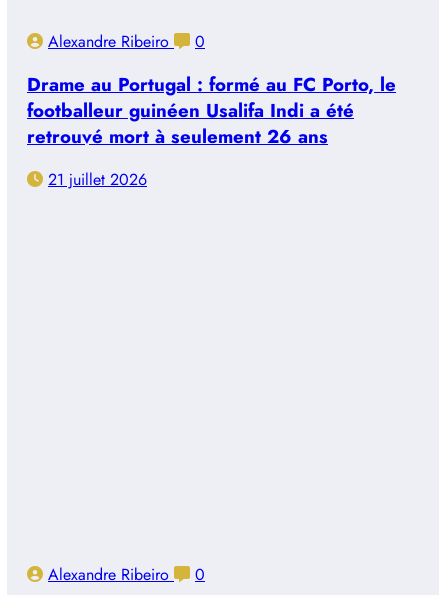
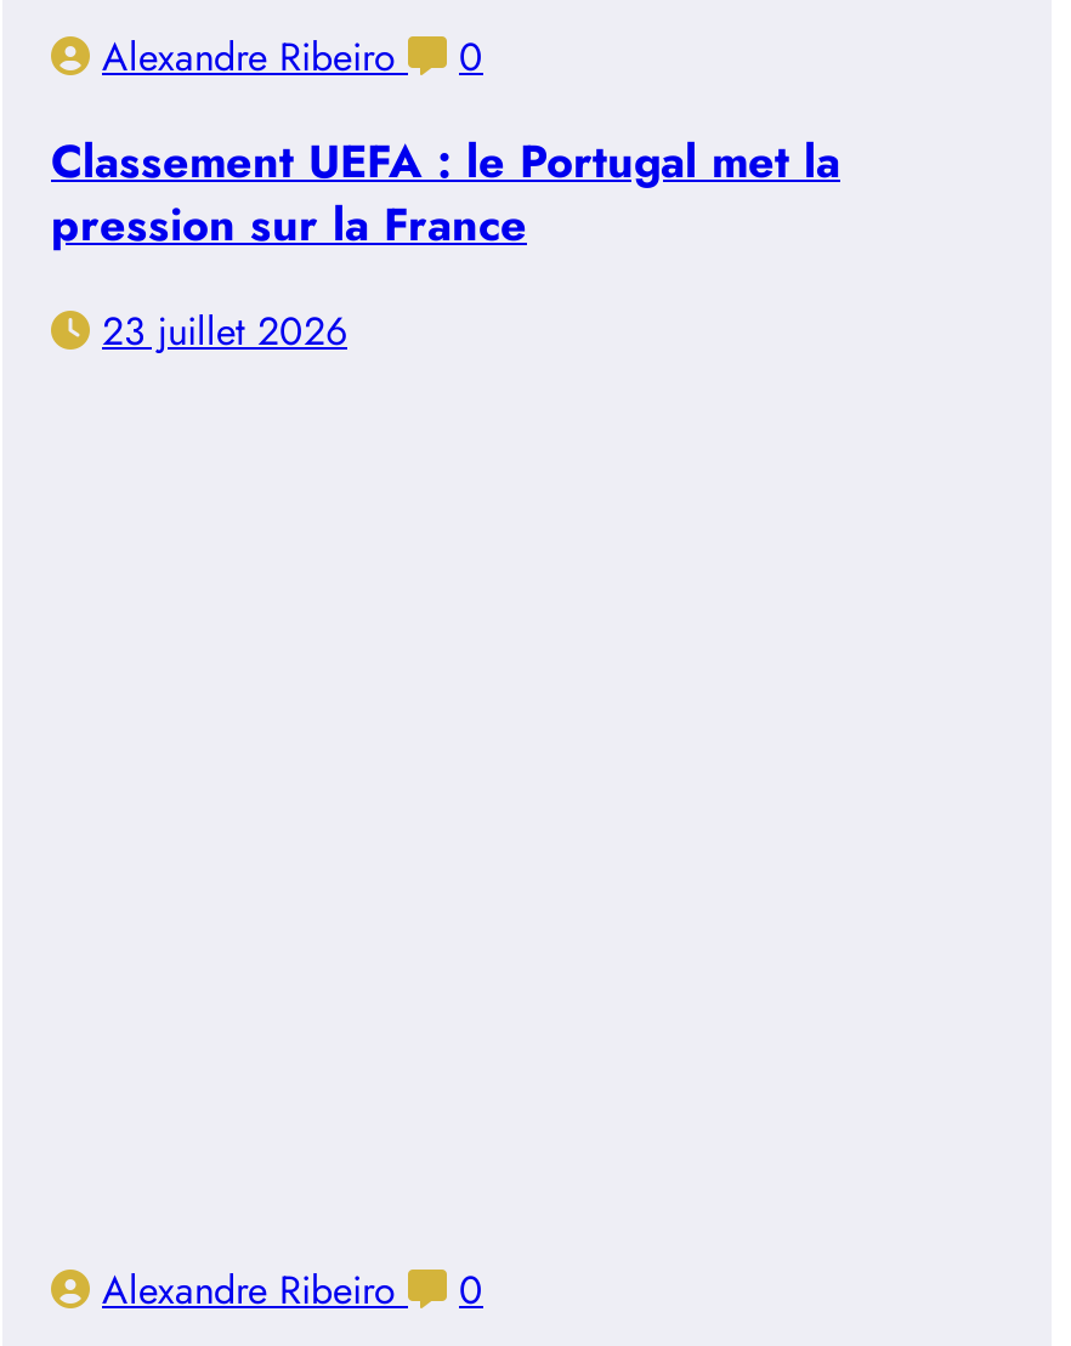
[27,71,396,150] Drame au Portugal : formé au FC Porto, le | footballeur guinéen Usalifa Indi a été | retrouvé mort à seulement 26 ans -> [51,129,840,258] Classement UEFA : le Portugal met la | pression sur la France
[48,168,147,191] 21 juillet 2026 -> [102,303,347,359] 23 juillet 2026

